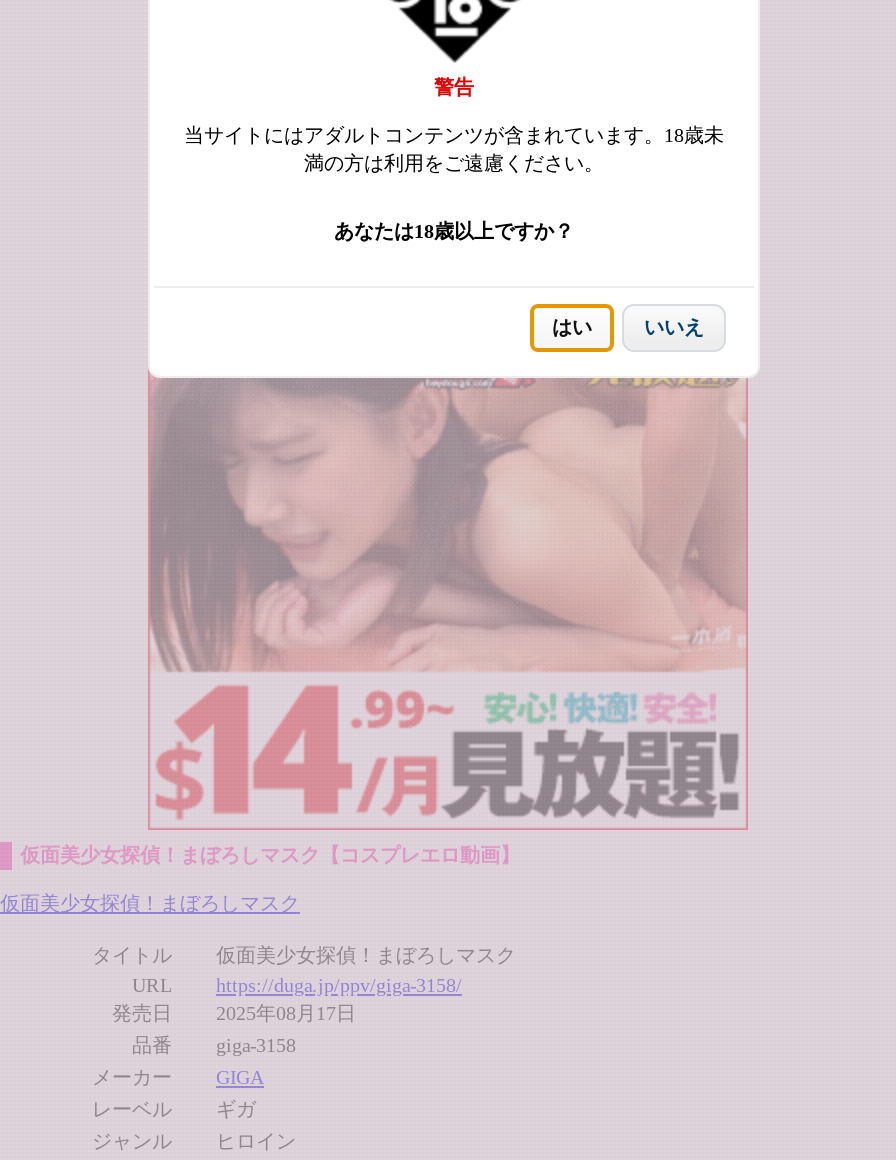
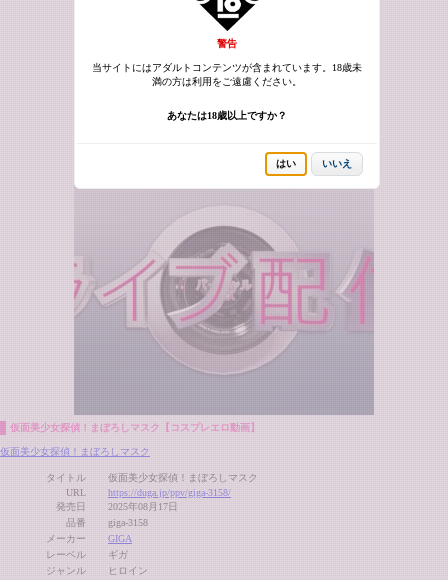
[148,374,748,830] [image] -> [74,187,374,415] [image]

